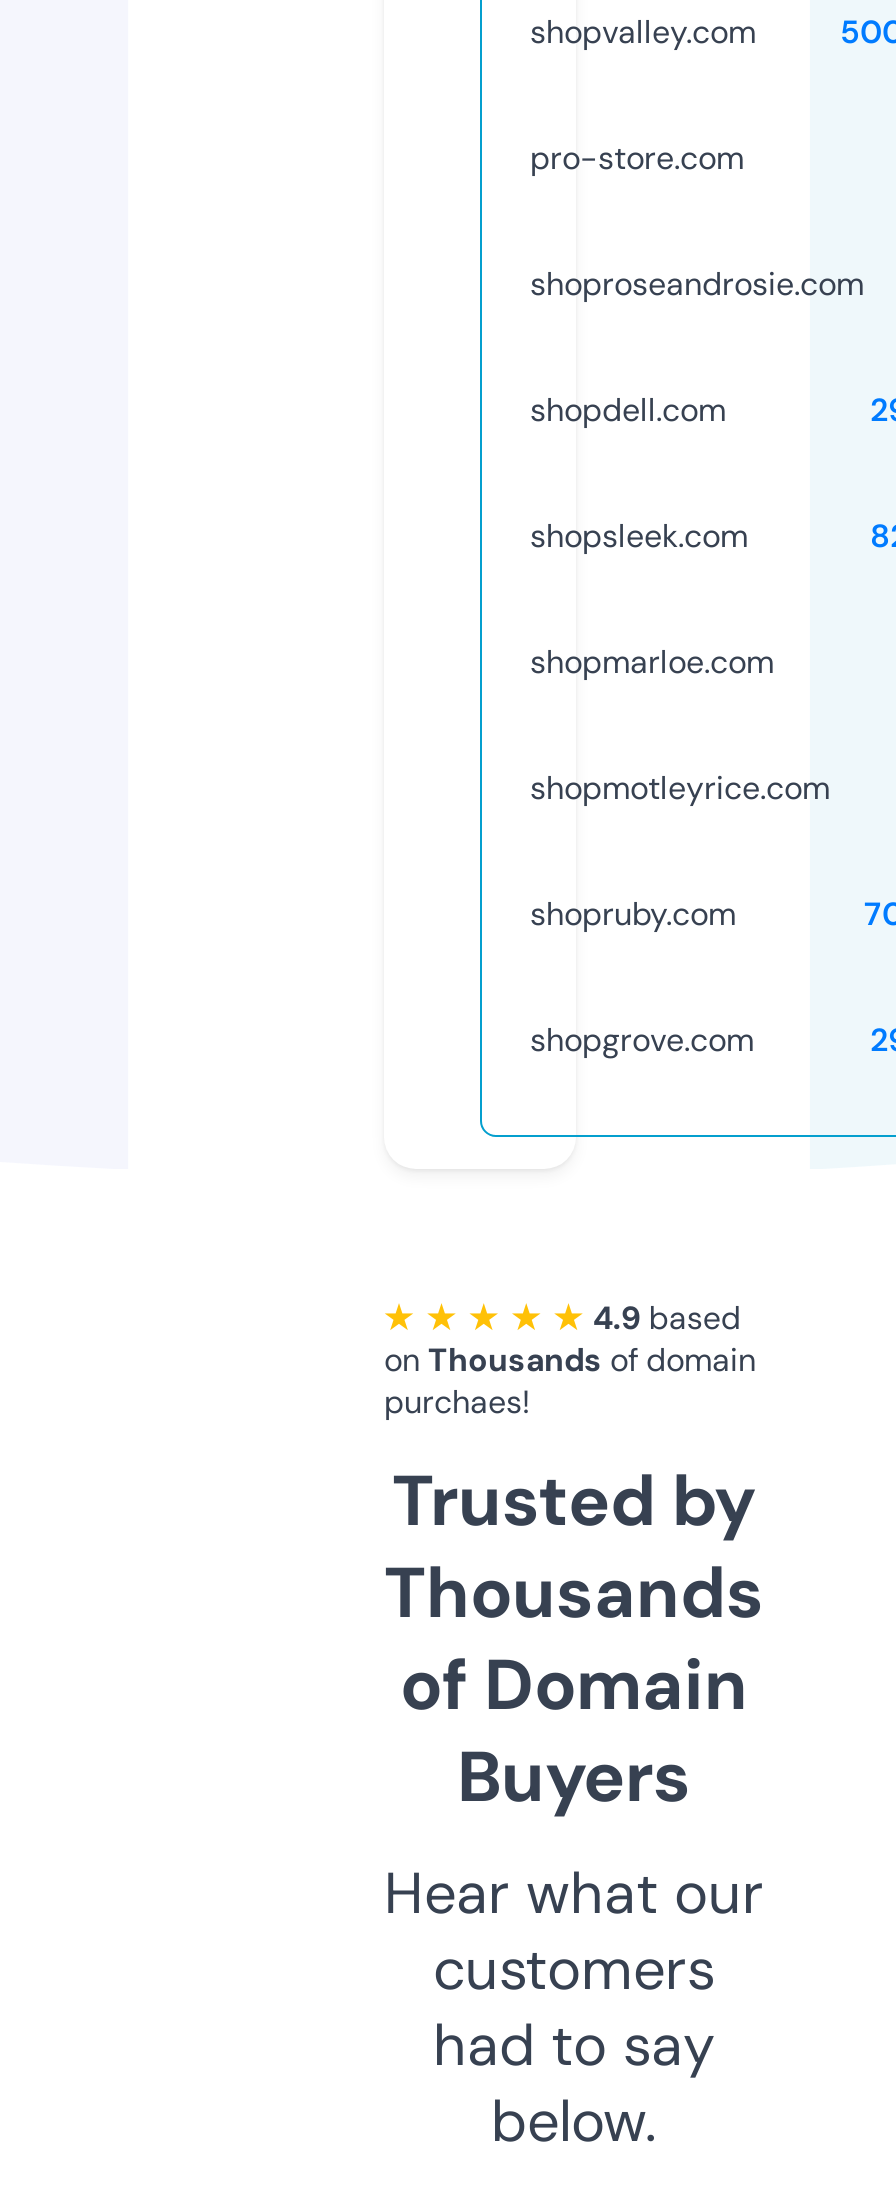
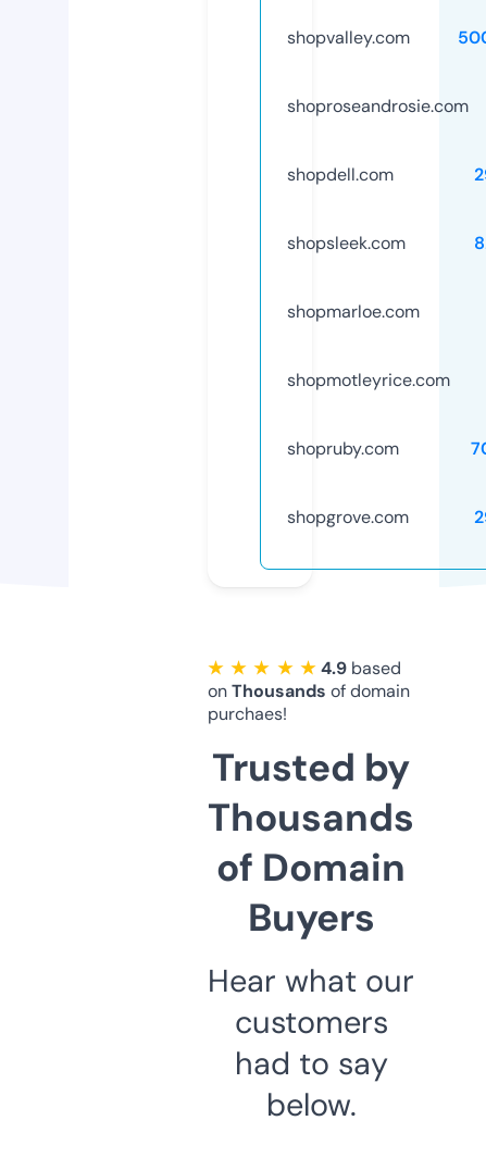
[530,137,744,179] pro-store.com -> none

